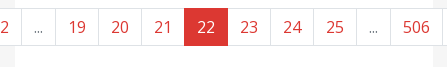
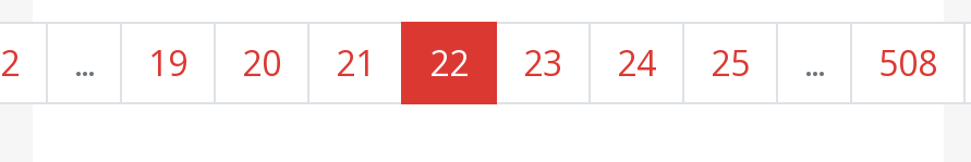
[403,16,430,38] 506 -> [878,40,937,88] 508

